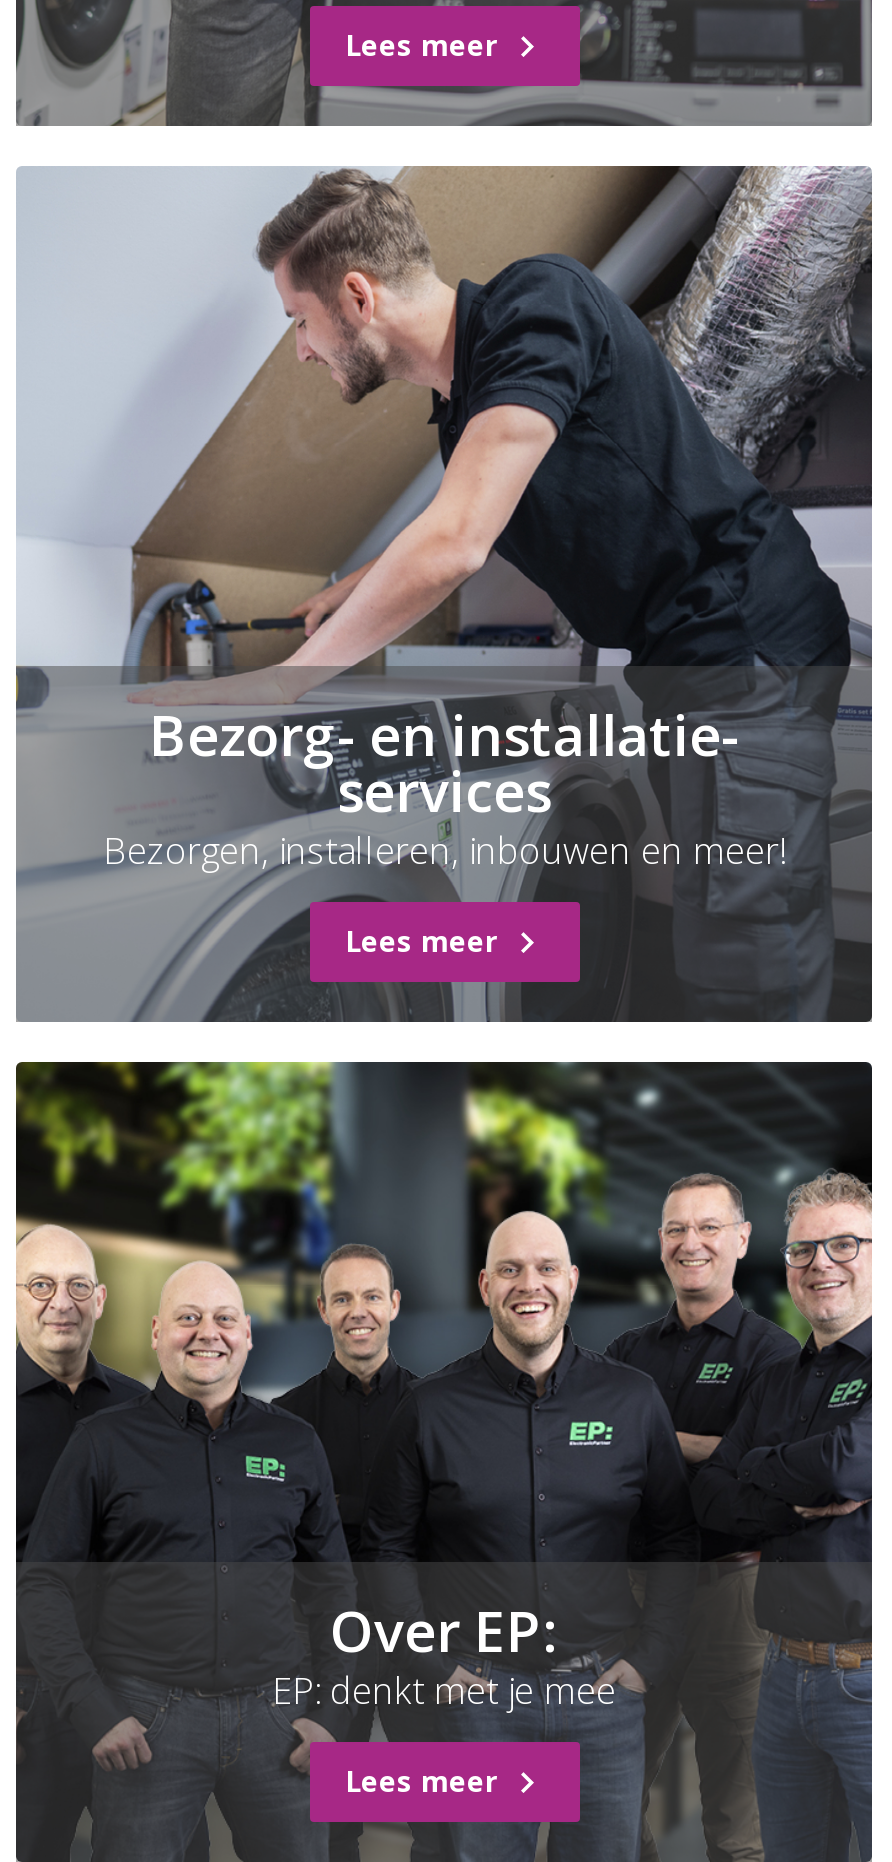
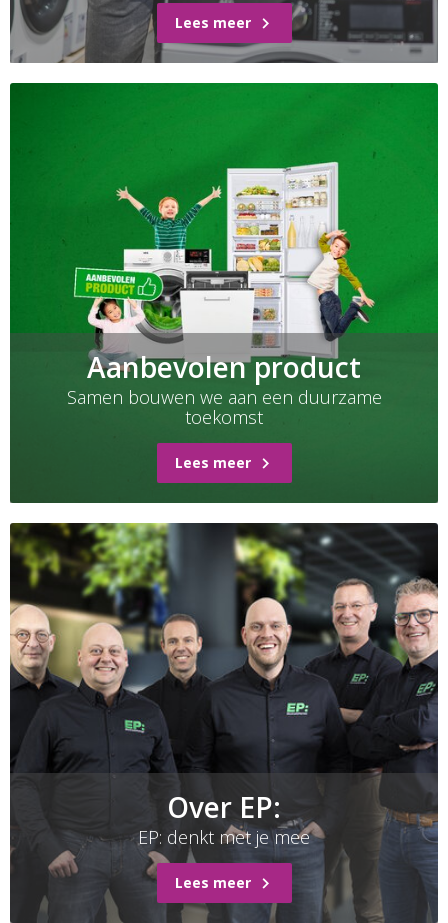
[16,164,874,1022] [image] | Bezorg- en installatie- | services | Bezorgen, installeren, inbouwen en meer! -> [9,82,439,503] [image] | Aanbevolen product | Samen bouwen we aan een duurzame | toekomst

